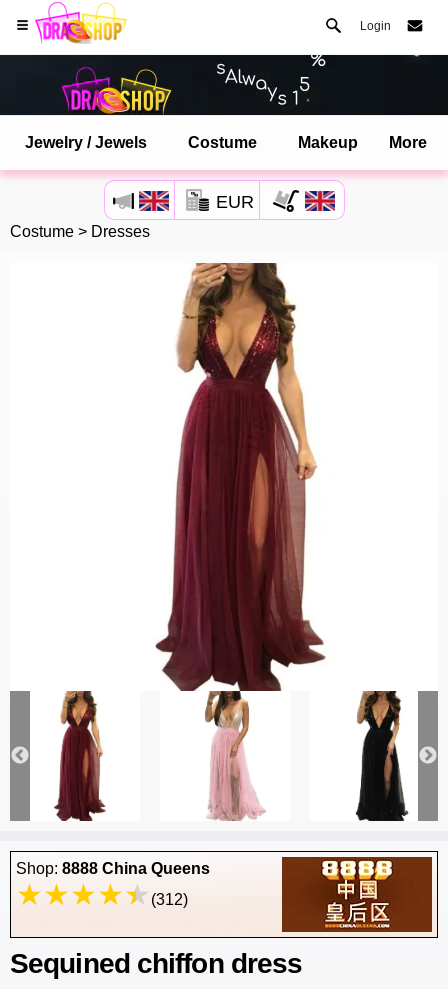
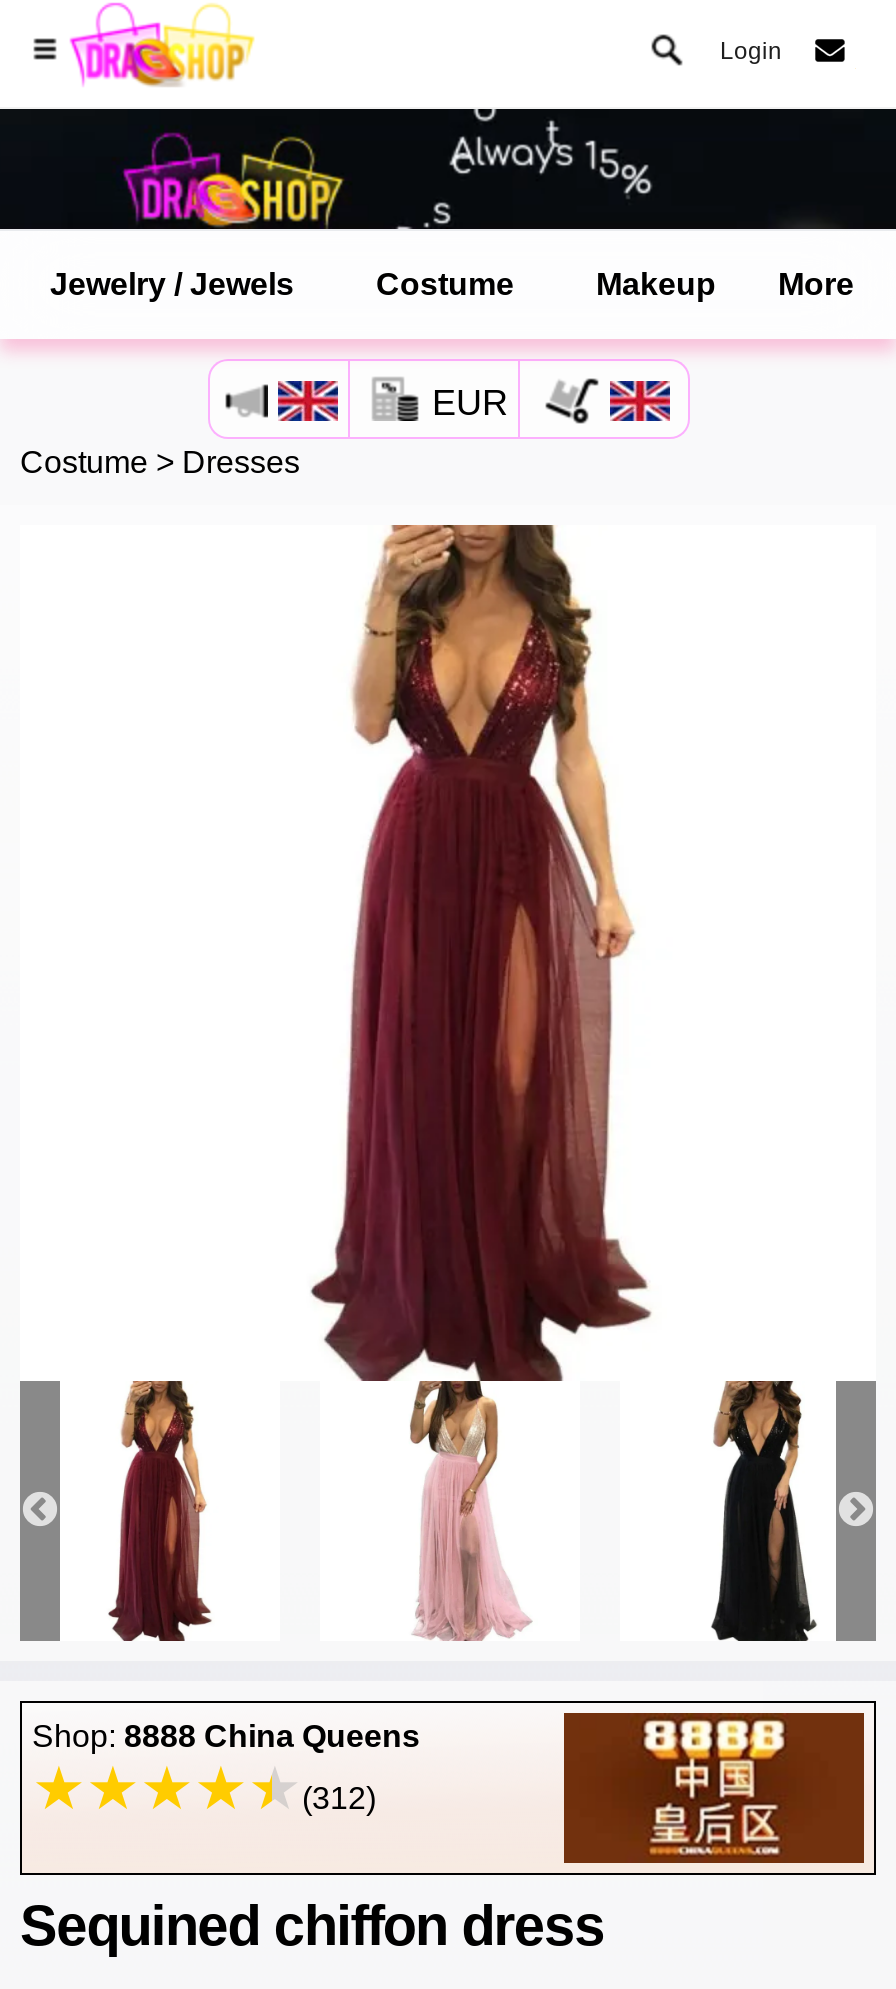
[216,54,327,112] [image] -> [424,109,652,229] [image]

